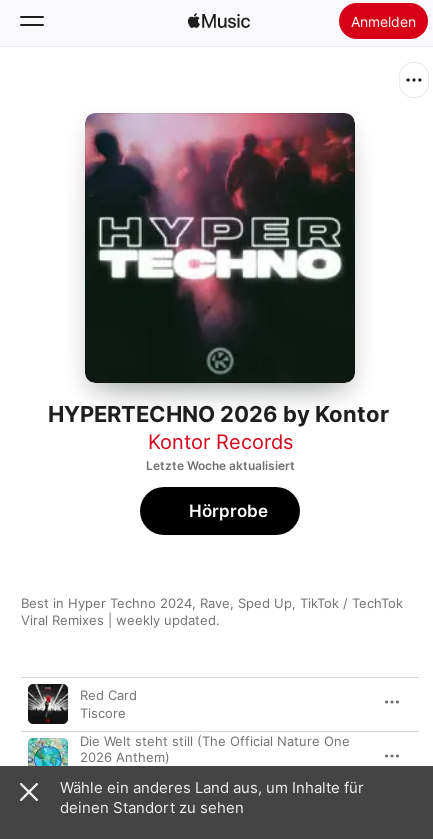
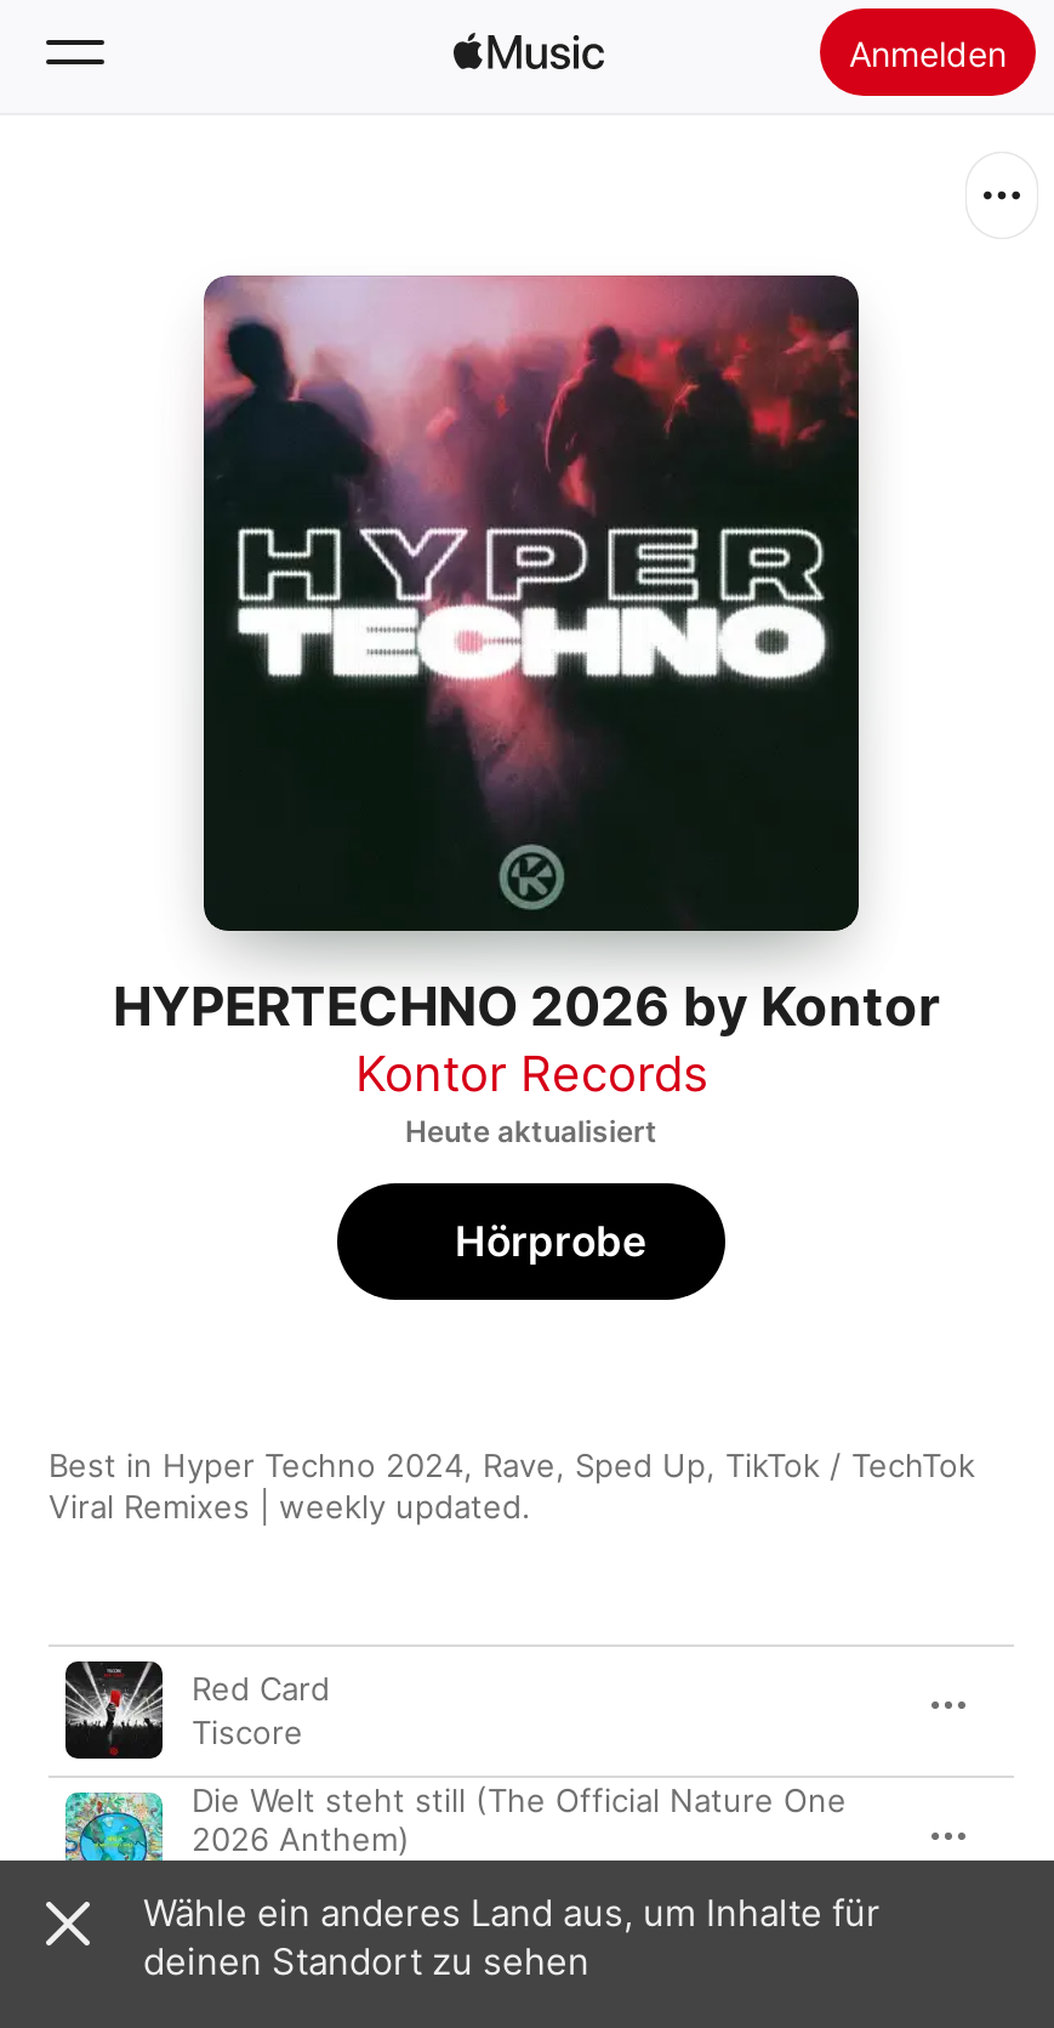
[145,458,294,473] Letzte Woche aktualisiert -> [405,1113,657,1149] Heute aktualisiert

